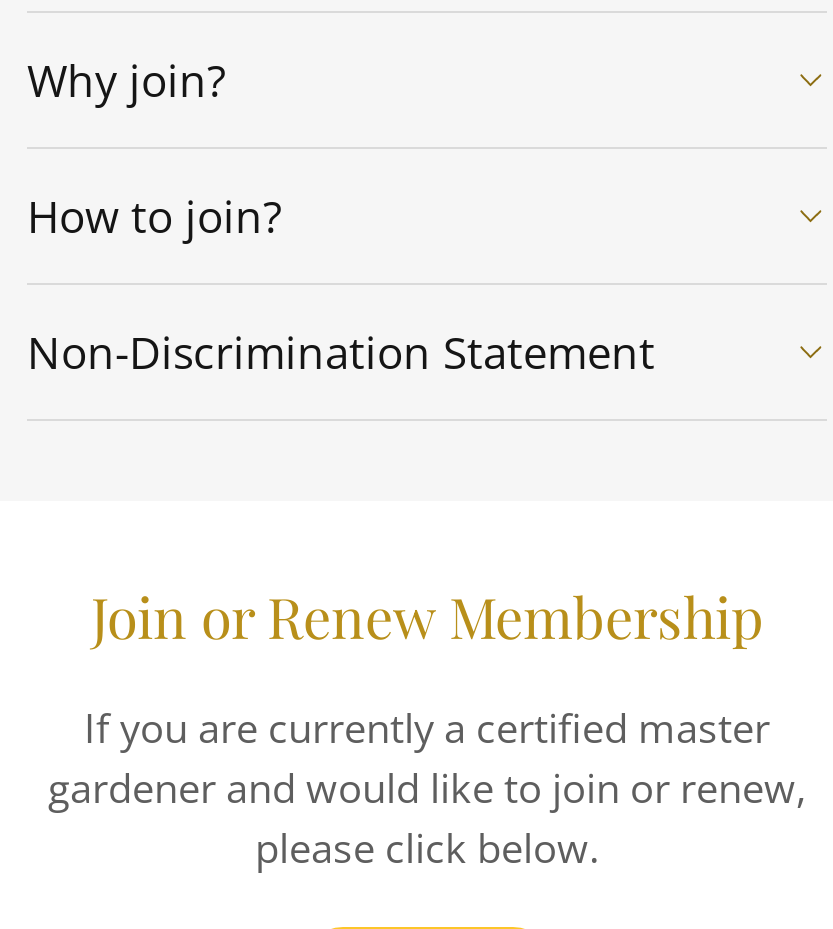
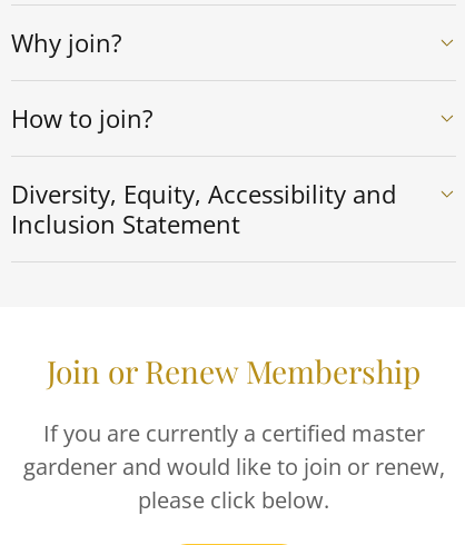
[27,321,655,381] Non-Discrimination Statement -> [11,177,396,240] Diversity, Equity, Accessibility and | Inclusion Statement

